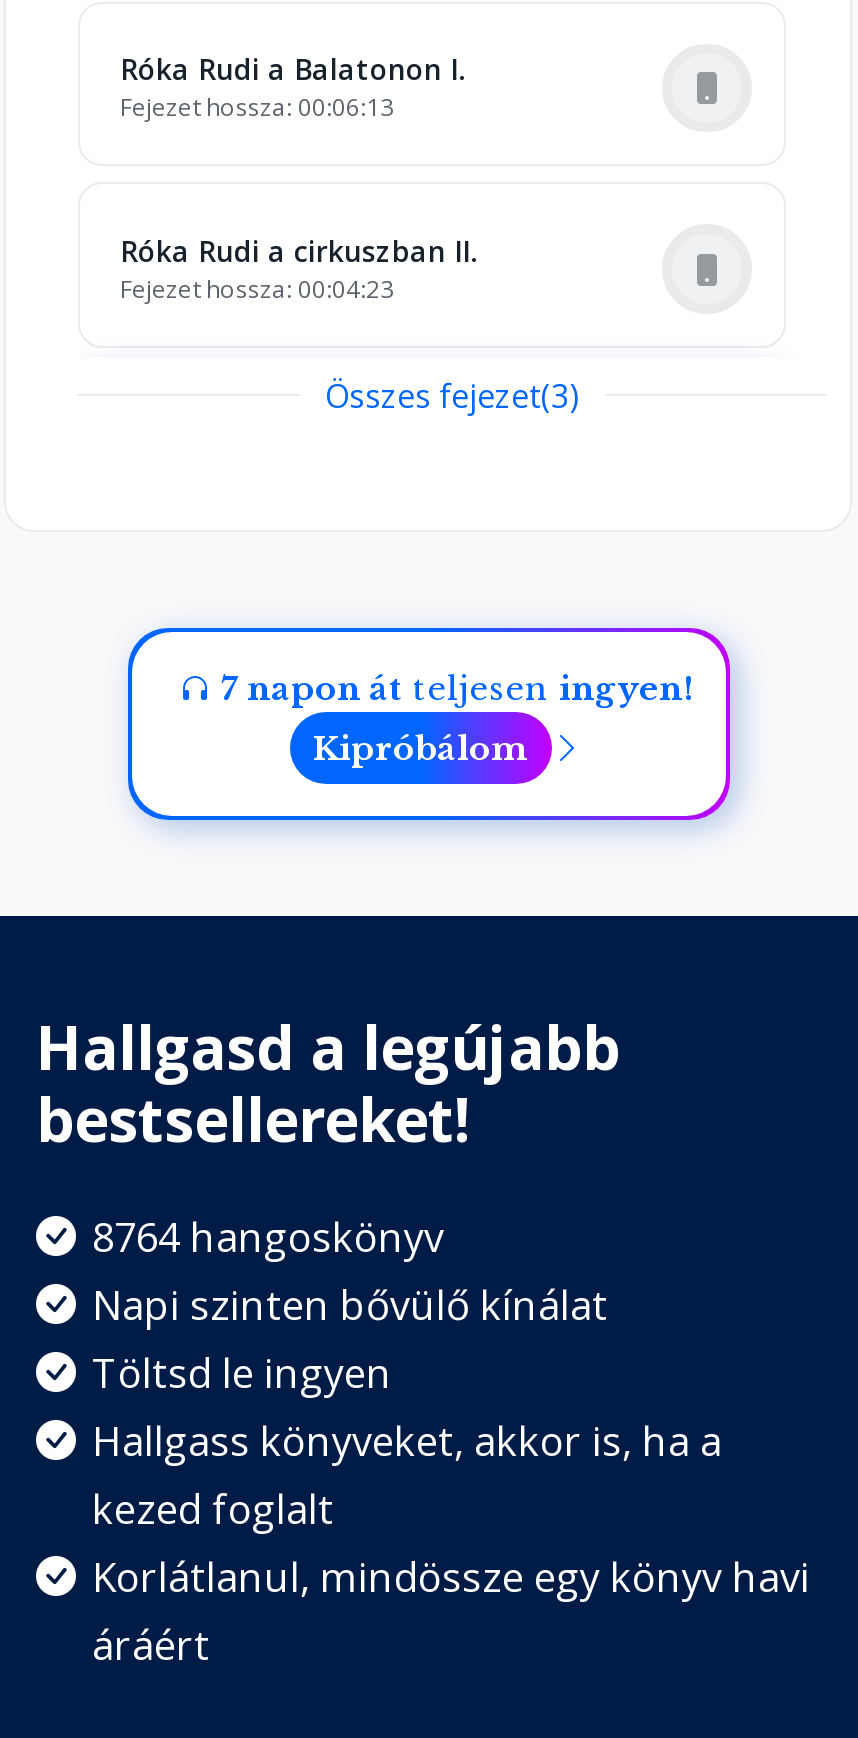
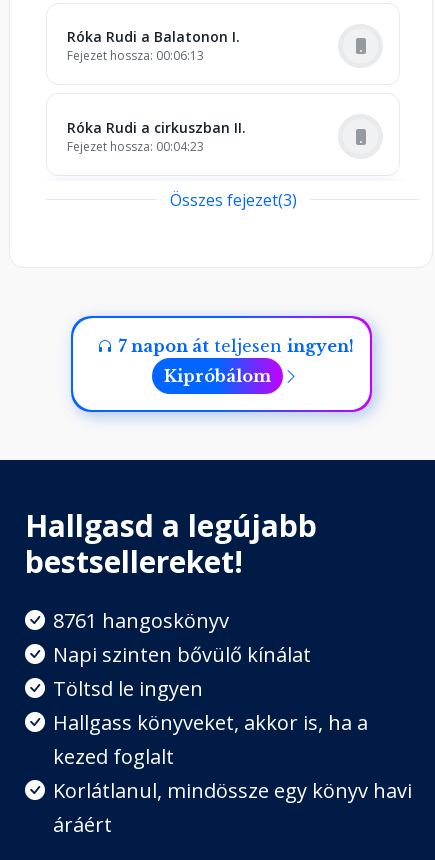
[92,1209,444,1263] 8764 hangoskönyv -> [53,606,229,633] 8761 hangoskönyv

